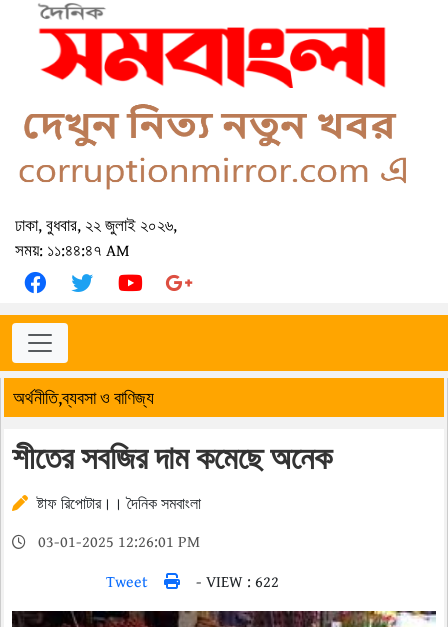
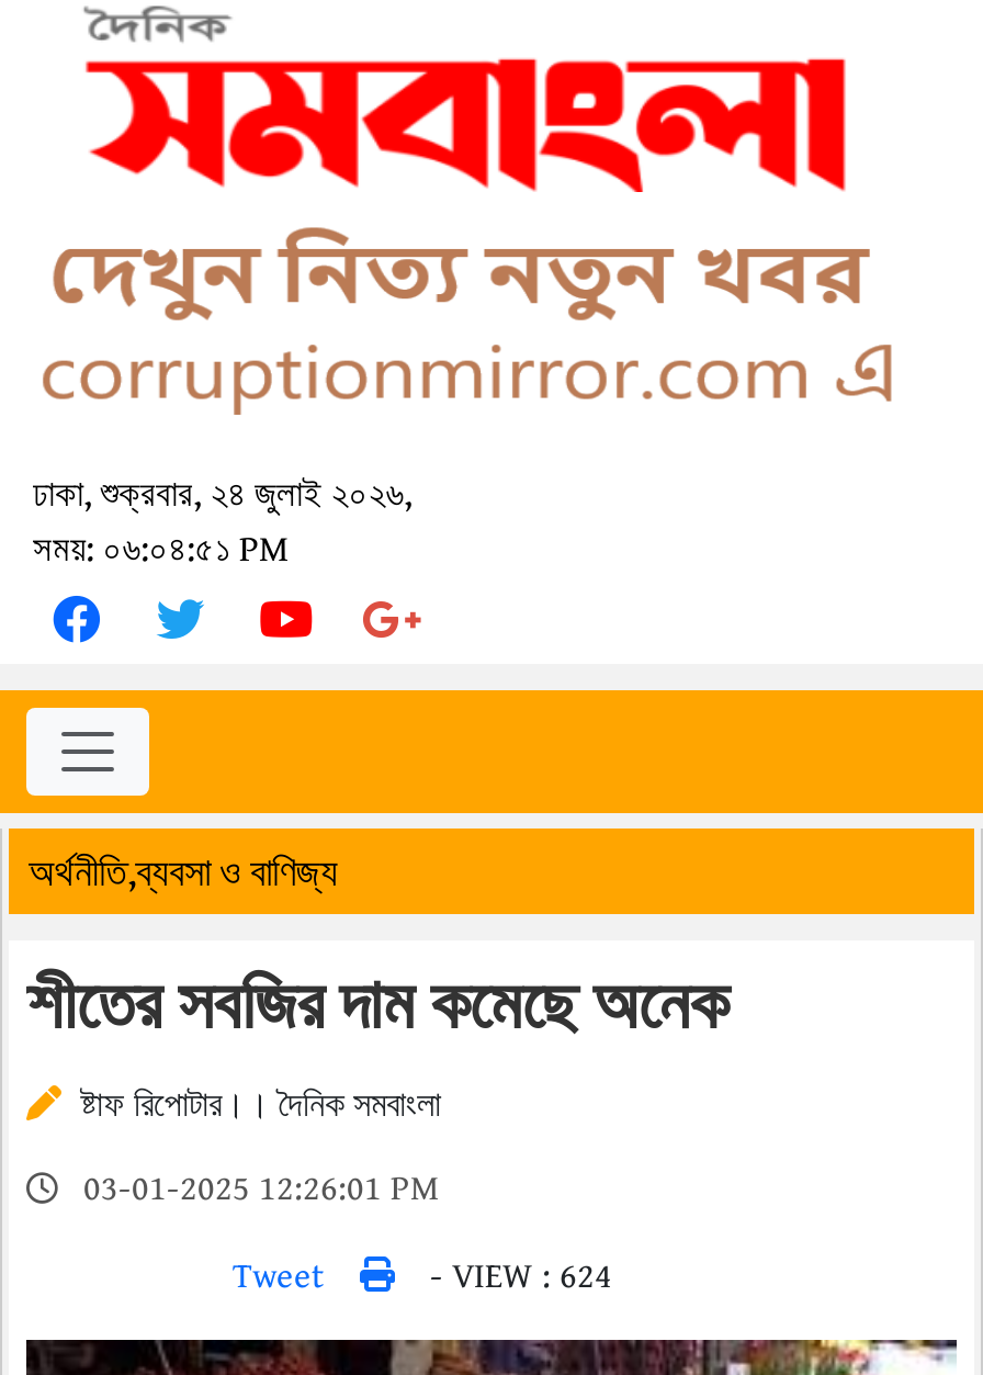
[15,213,177,237] ঢাকা, বুধবার, ২২ জুলাই ২০২৬, -> [33,467,413,519] ঢাকা, শুক্রবার, ২৪ জুলাই ২০২৬,
[15,238,130,262] সময়: ১১:৪৪:৪৭ AM -> [33,522,290,574] সময়: ০৬:০৪:৫১ PM
[106,569,279,593] Tweet - VIEW : 622 -> [233,1249,612,1301] Tweet - VIEW : 624

